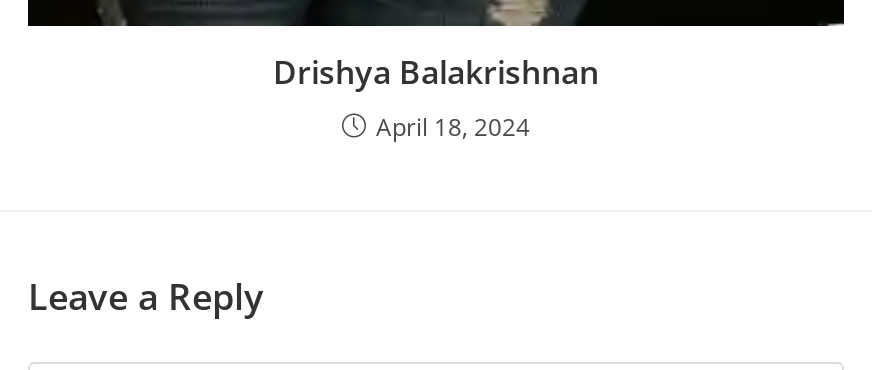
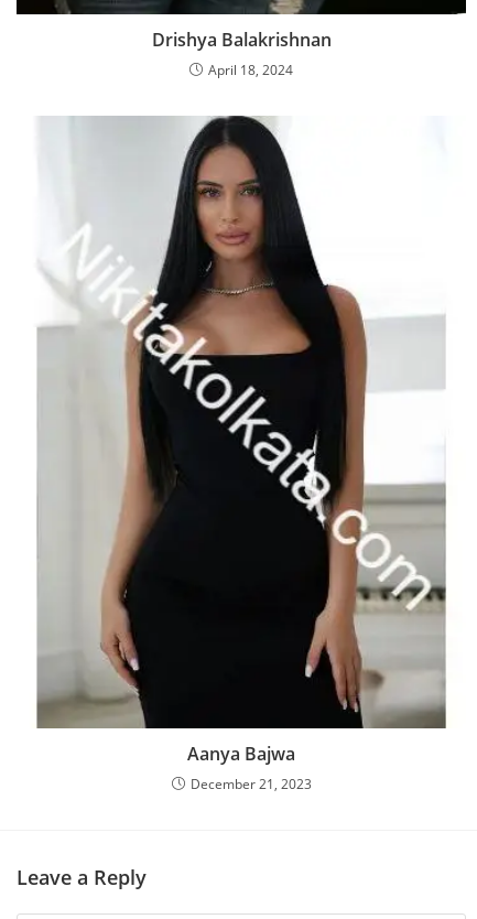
none -> [35,115,447,793] [image] | Aanya Bajwa | December 21, 2023

